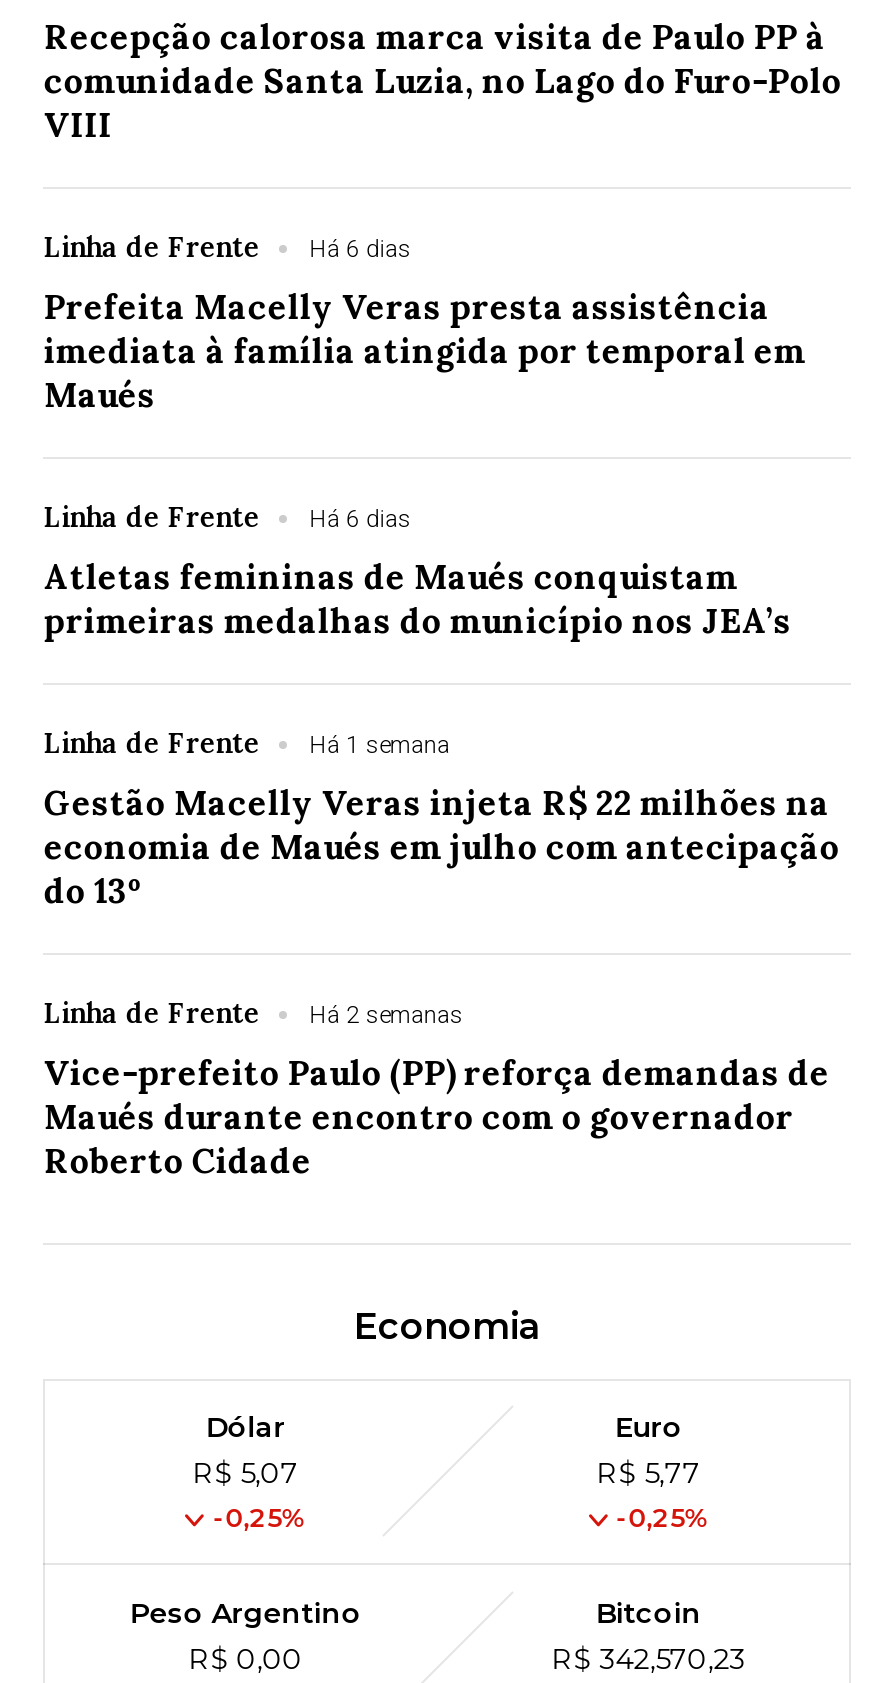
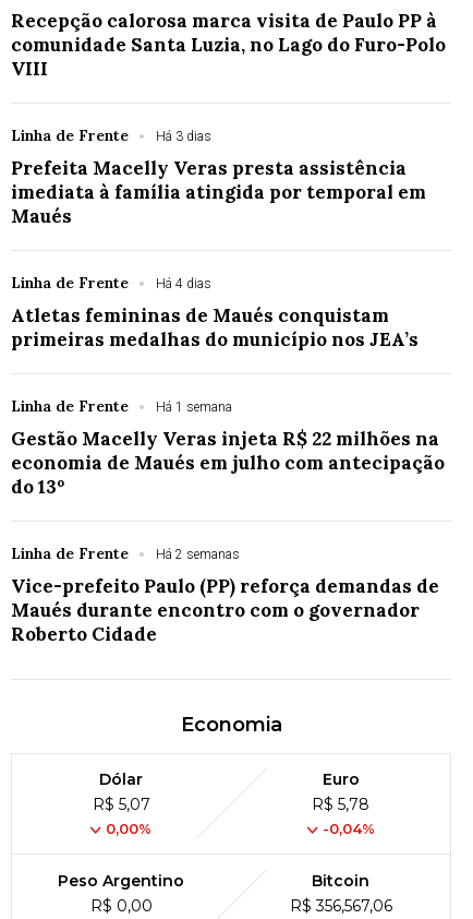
[44,228,412,264] Linha de Frente Há 6 dias -> [11,125,212,145] Linha de Frente Há 3 dias
[44,498,412,534] Linha de Frente Há 6 dias -> [11,272,212,292] Linha de Frente Há 4 dias
[597,1454,701,1490] R$ 5,77 -> [312,794,370,814] R$ 5,78
[213,1500,305,1532] -0,25% -> [106,819,152,837] 0,00%
[617,1500,709,1532] -0,25% -> [322,819,375,837] -0,04%
[552,1640,746,1676] R$ 342,570,23 -> [290,896,392,915] R$ 356,567,06

